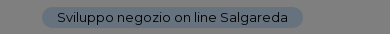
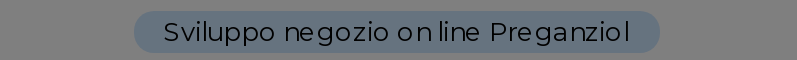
[56,9,287,25] Sviluppo negozio on line Salgareda -> [163,14,629,46] Sviluppo negozio on line Preganziol

